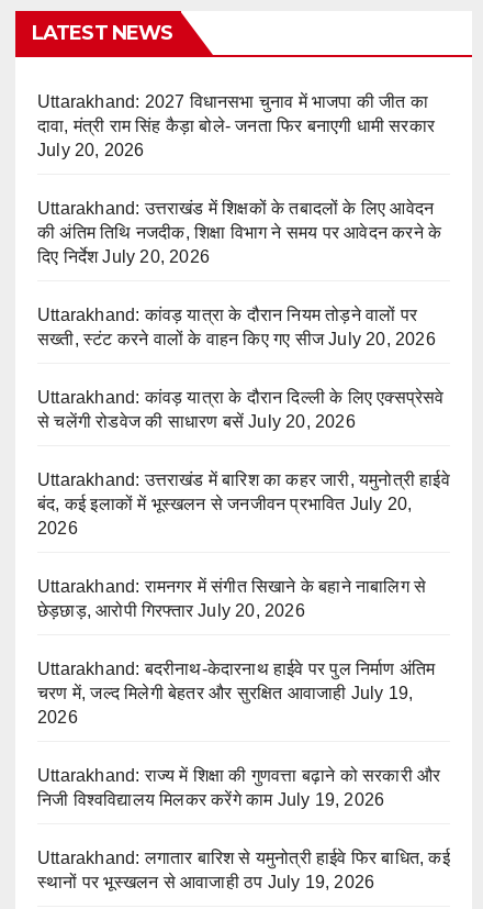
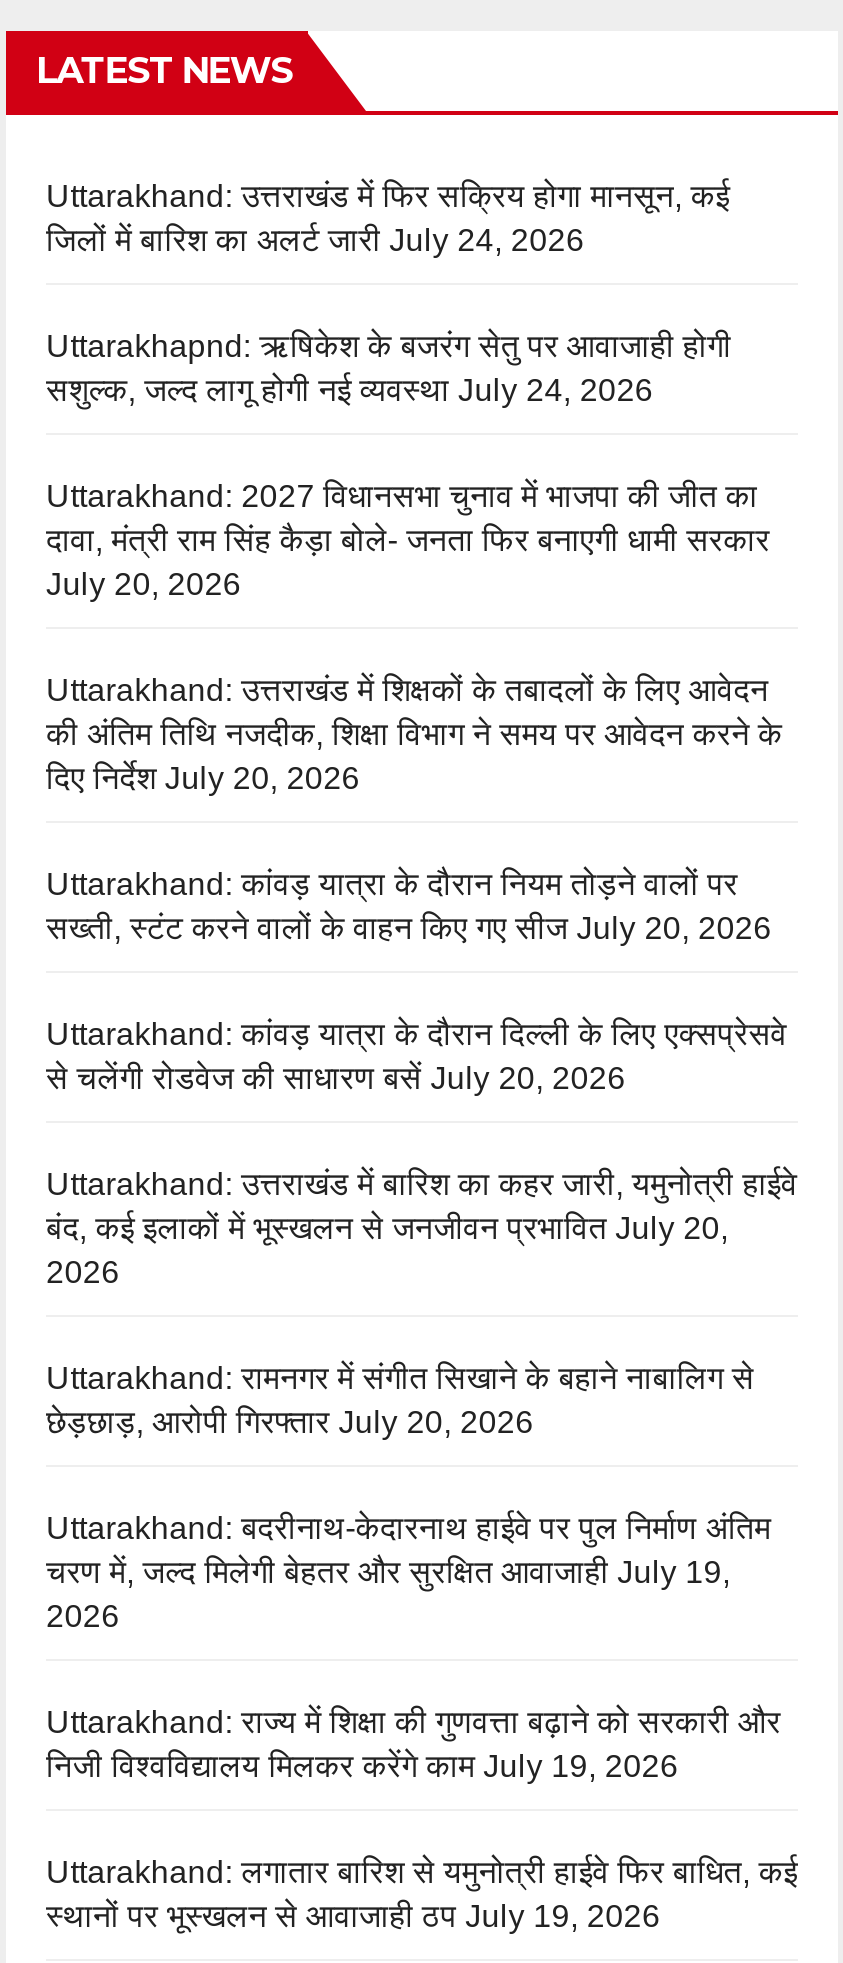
none -> [46,178,732,406] Uttarakhand: उत्तराखंड में फिर सक्रिय होगा मानसून, कई | जिलों में बारिश का अलर्ट जारी July 24, 2026 | Uttarakhapnd: ऋषिकेश के बजरंग सेतु पर आवाजाही होगी | सशुल्क, जल्द लागू होगी नई व्यवस्था July 24, 2026

